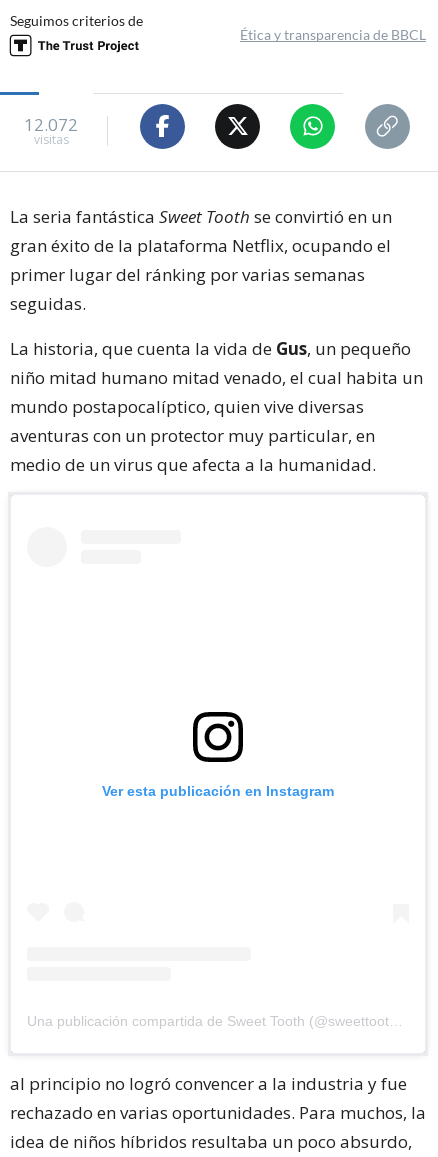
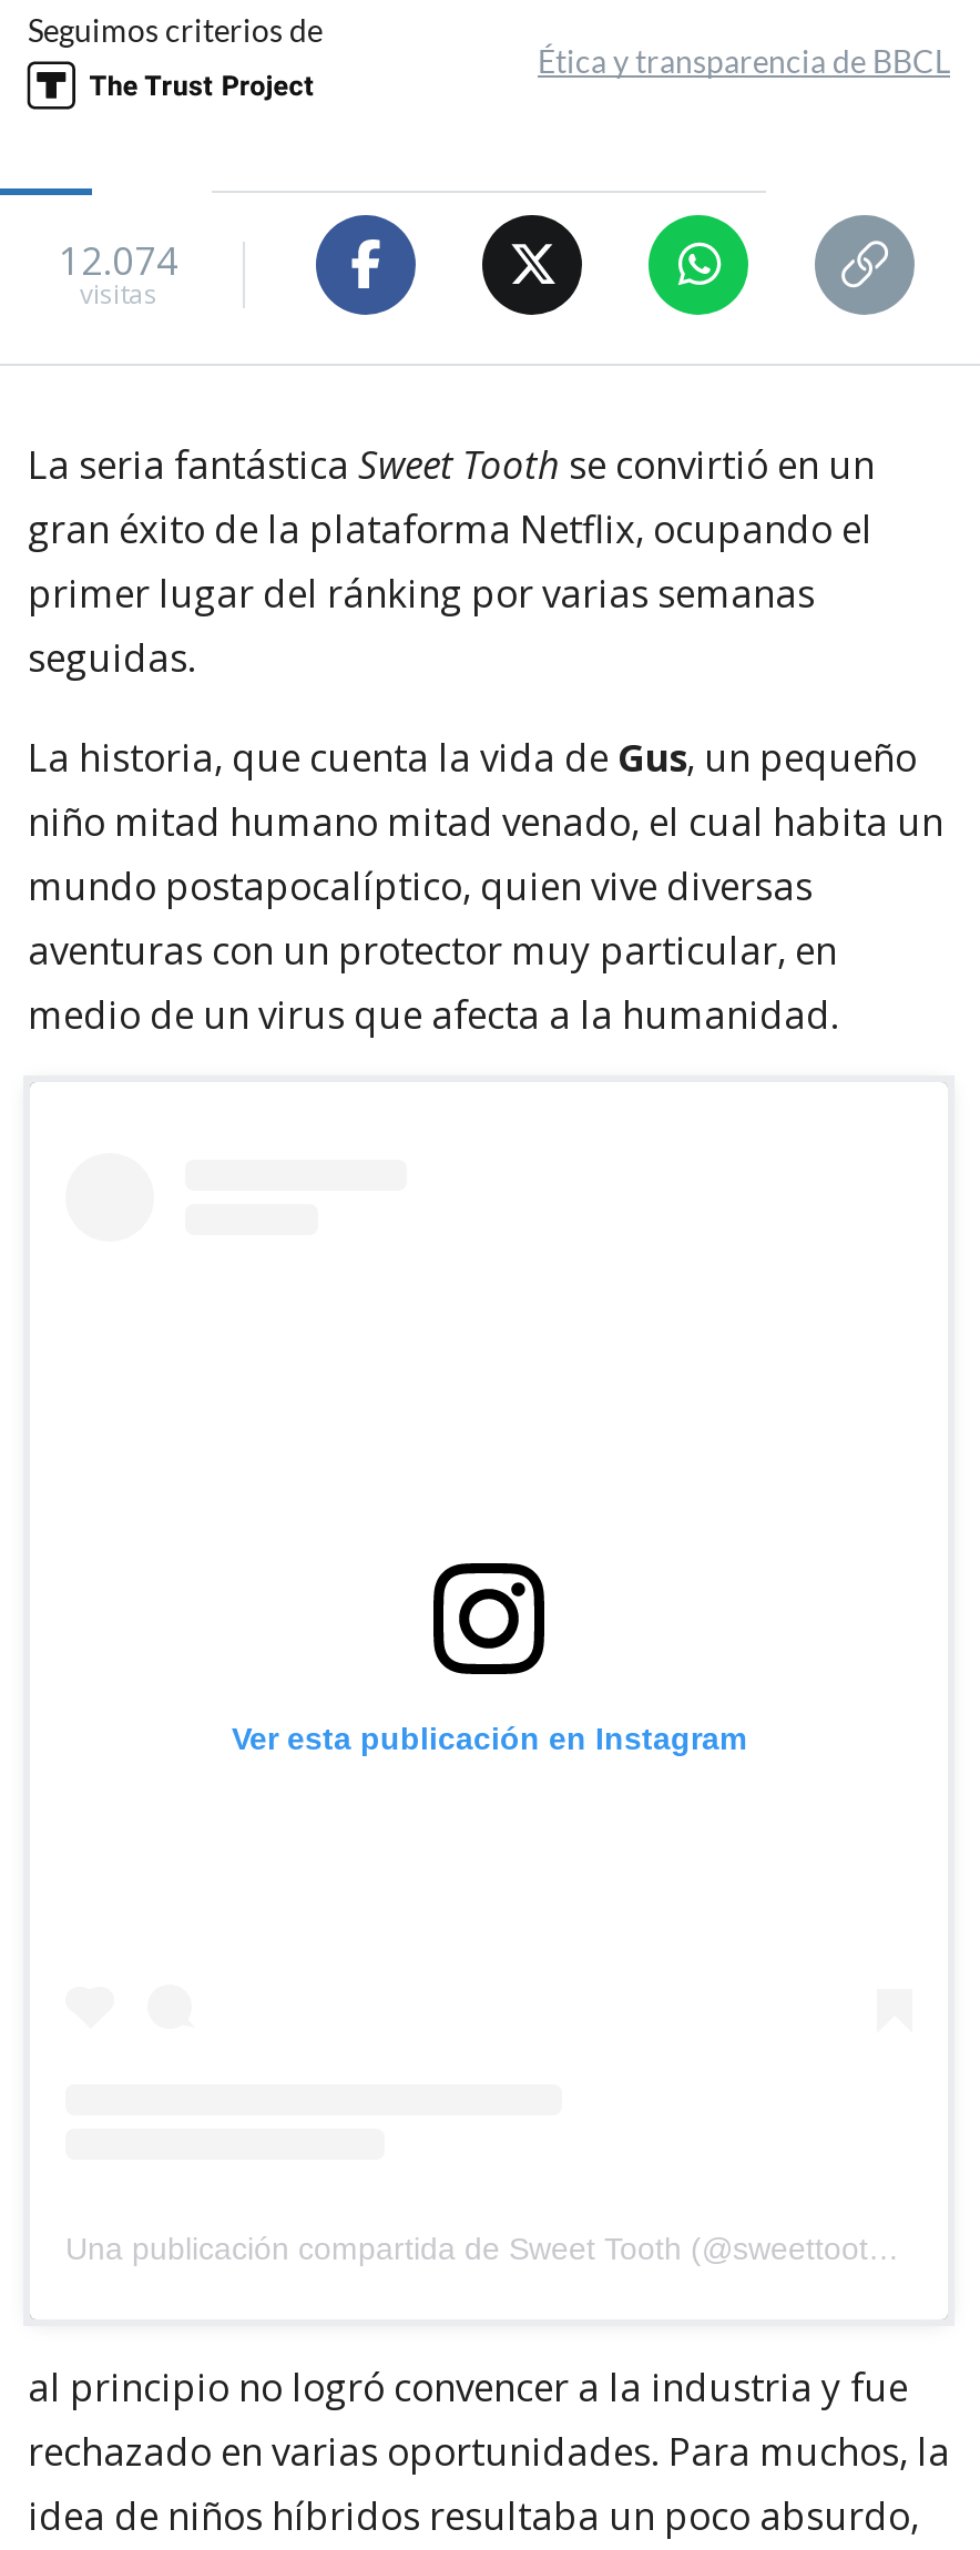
[24,113,78,136] 12.072 -> [59,236,178,287] 12.074

